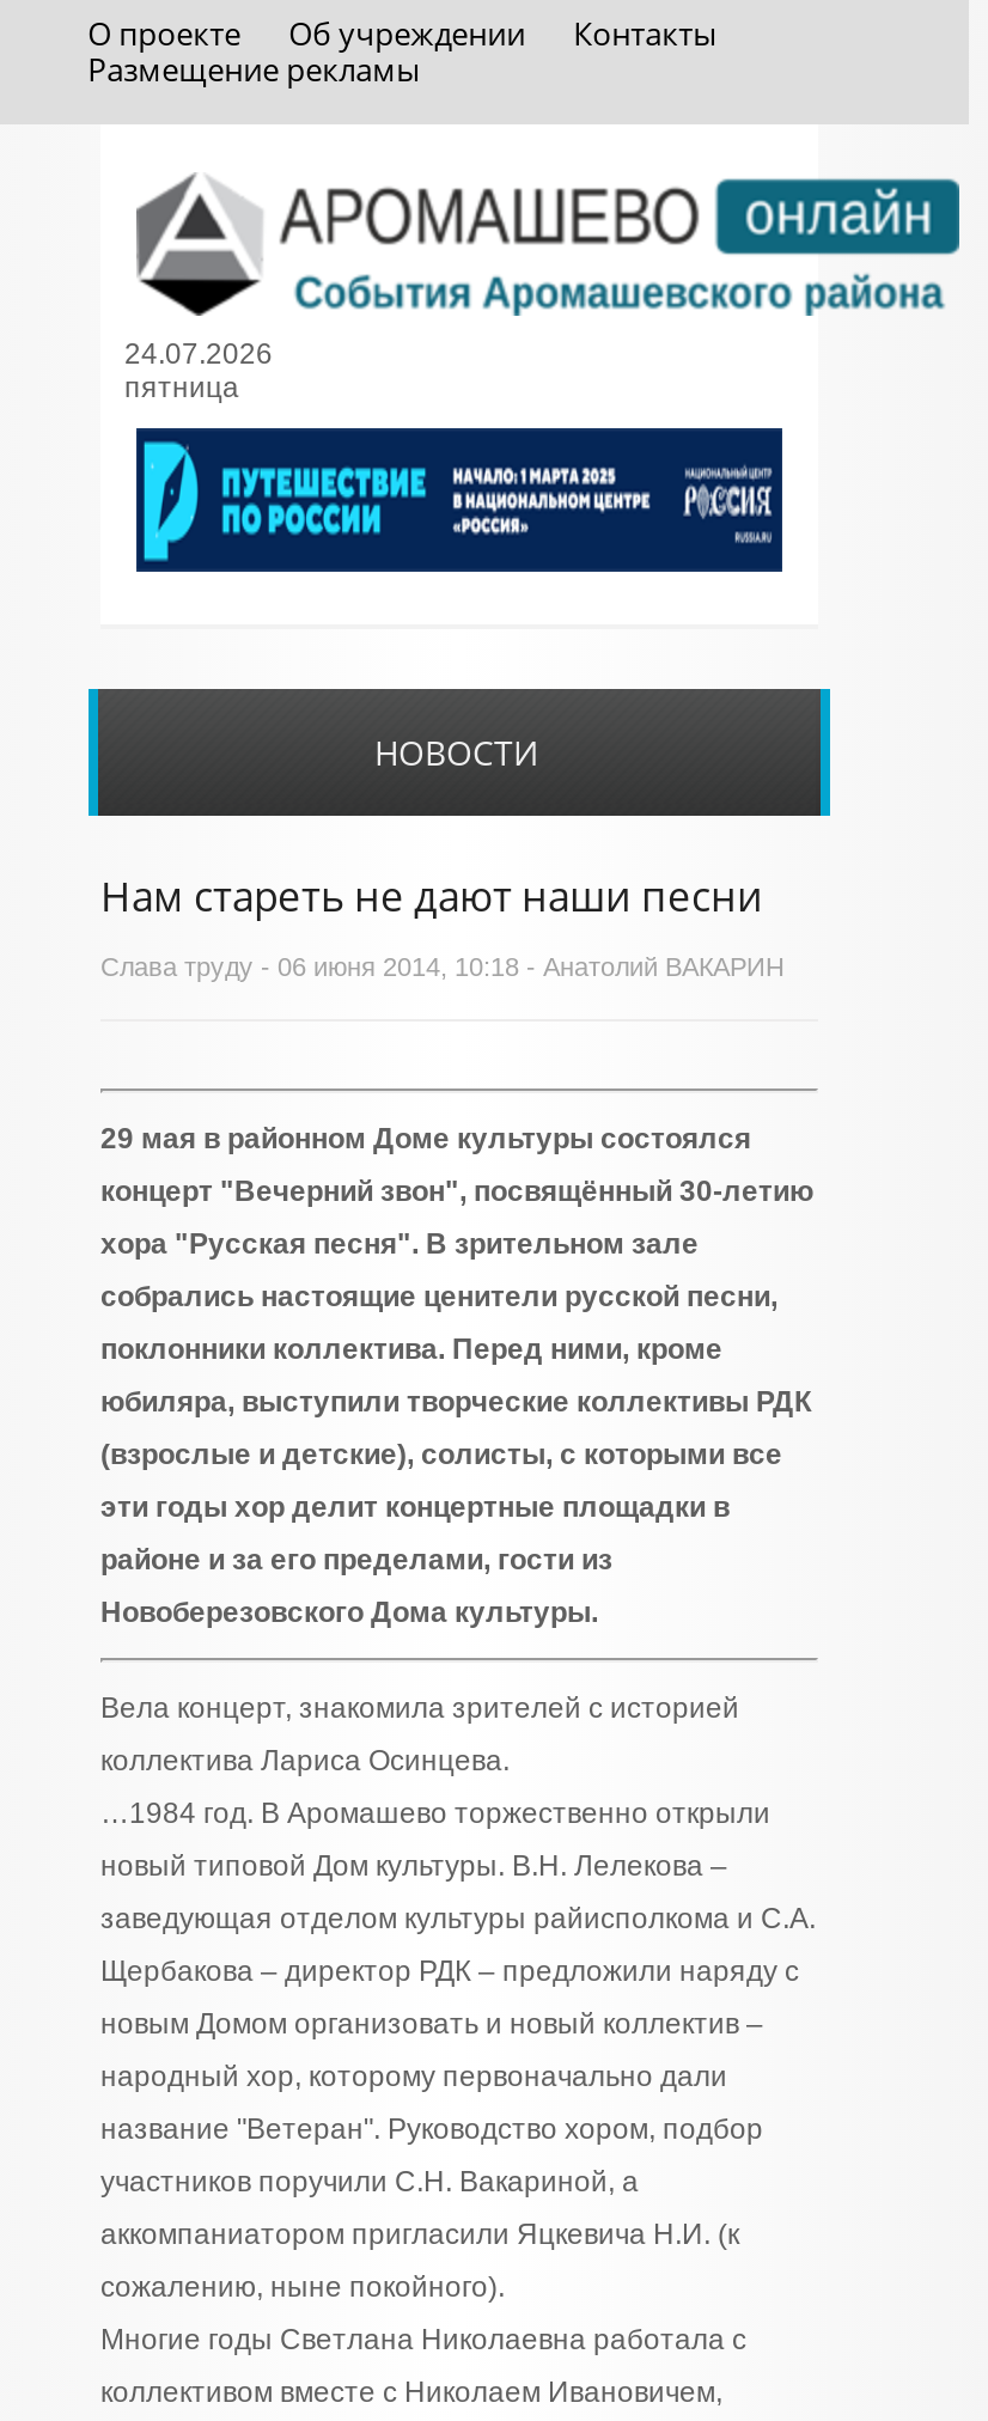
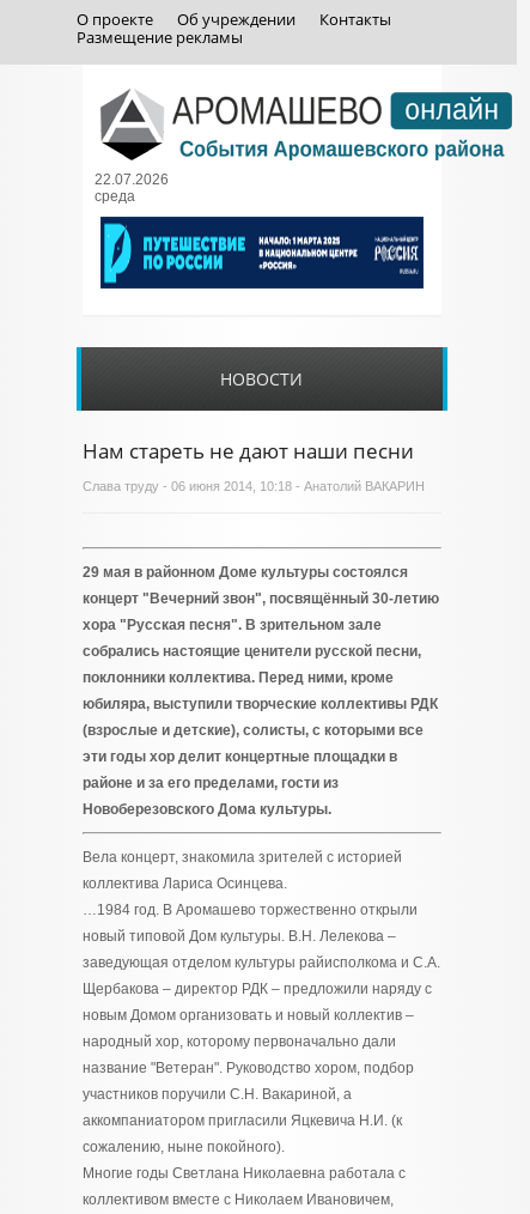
[124,337,273,404] 24.07.2026 | пятница -> [95,171,169,205] 22.07.2026 | среда

